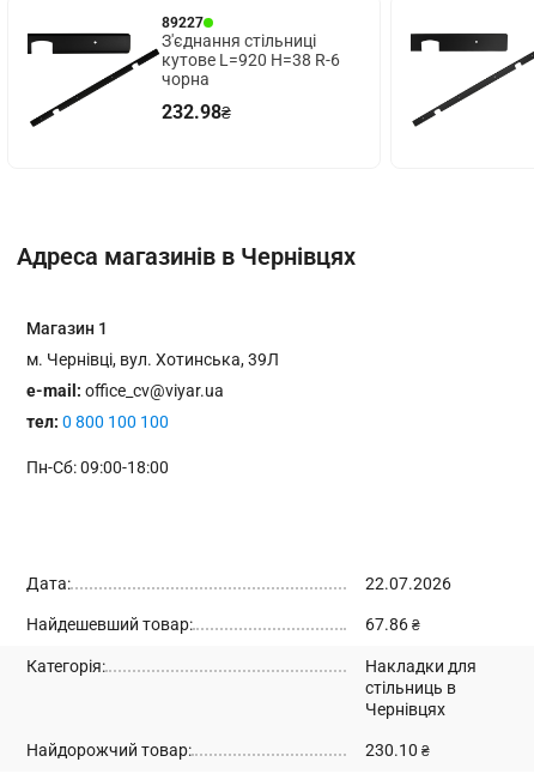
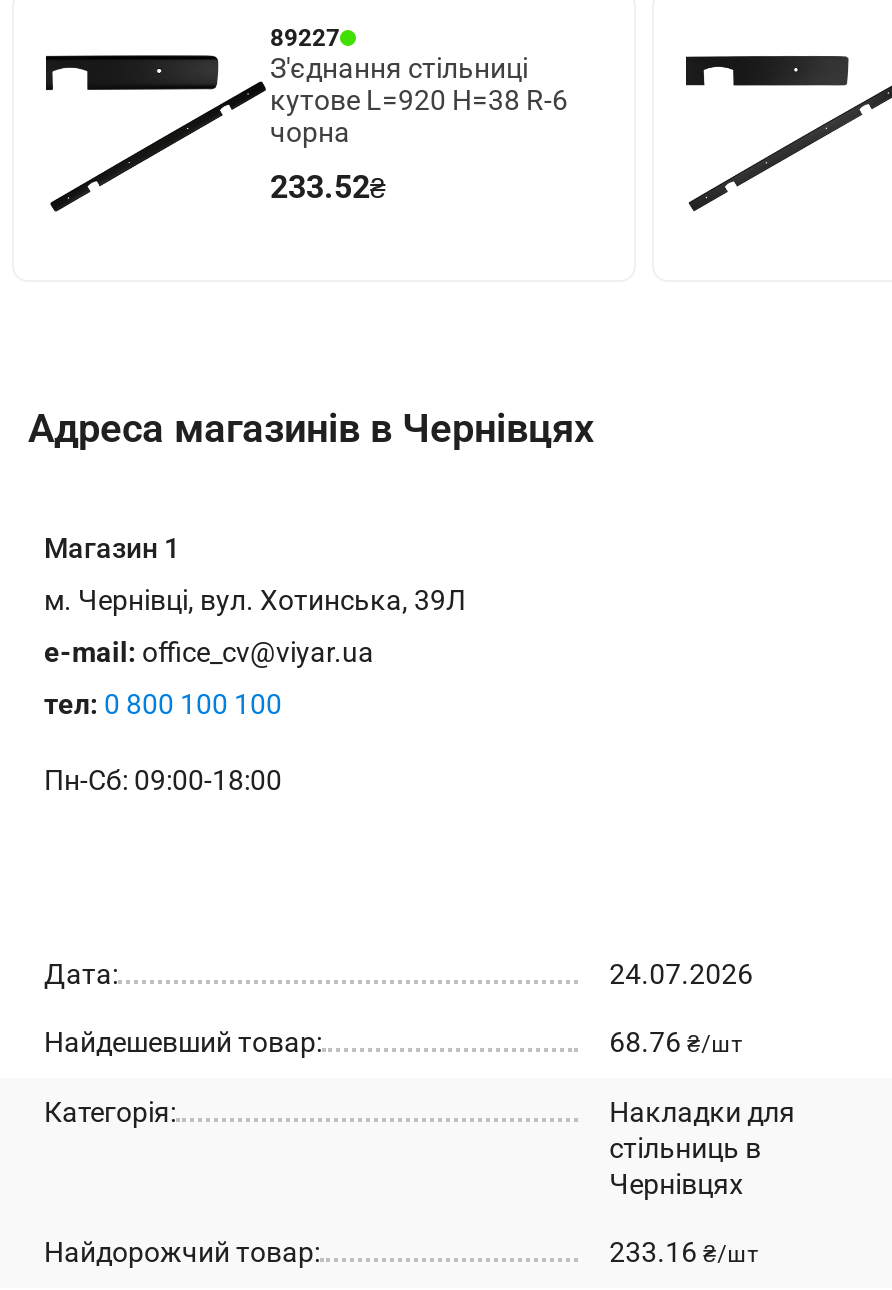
[162,101,231,123] 232.98₴ -> [270,168,386,206] 233.52₴
[365,574,451,593] 22.07.2026 -> [609,958,753,990] 24.07.2026
[365,615,420,634] 67.86 ₴ -> [609,1026,743,1058] 68.76 ₴/шт
[365,740,429,760] 230.10 ₴ -> [609,1236,759,1268] 233.16 ₴/шт

